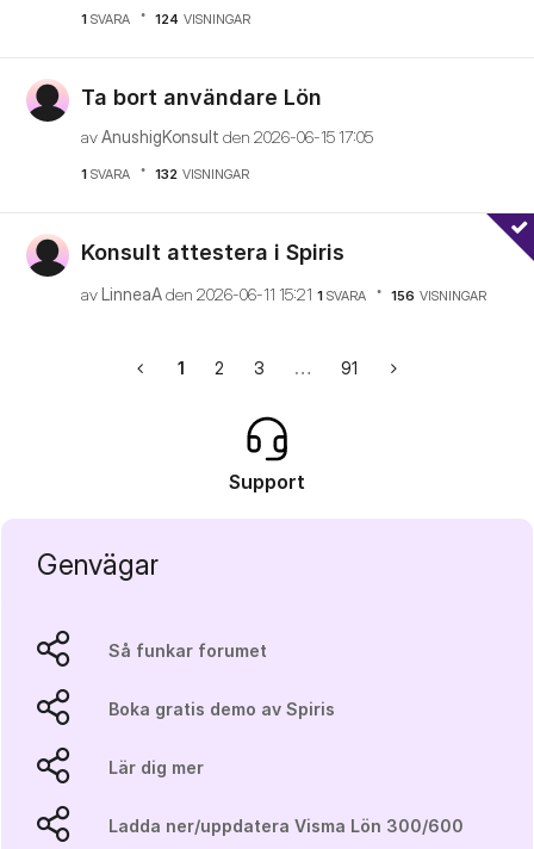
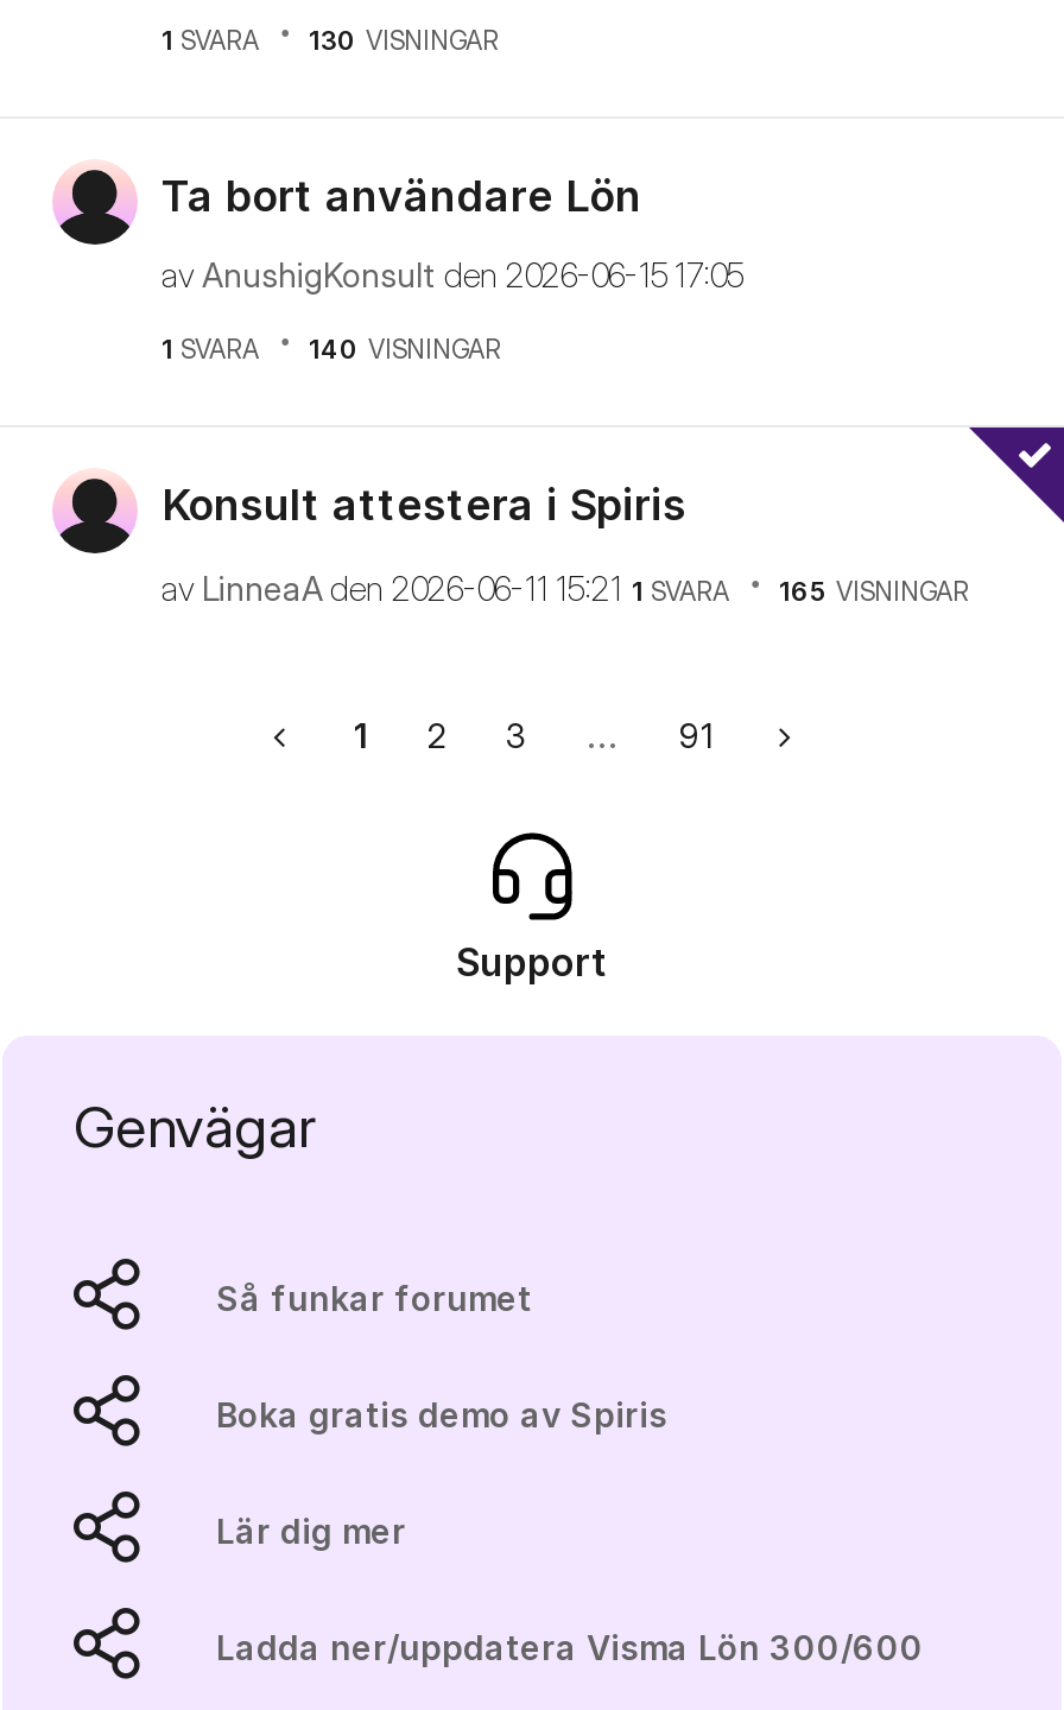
[81,11,250,27] 1 SVARA 124 VISNINGAR -> [161,24,499,57] 1 SVARA 130 VISNINGAR
[81,165,249,182] 1 SVARA 132 VISNINGAR -> [161,331,501,365] 1 SVARA 140 VISNINGAR
[81,284,486,304] av LinneaA den 2026-06-11 15:21 1 SVARA 156 VISNINGAR -> [161,568,969,608] av LinneaA den 2026-06-11 15:21 1 SVARA 165 VISNINGAR

